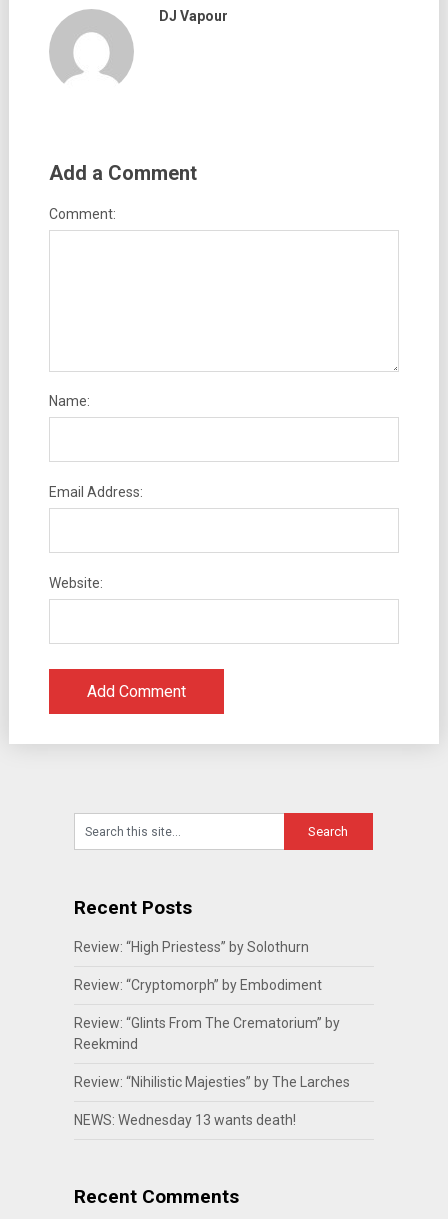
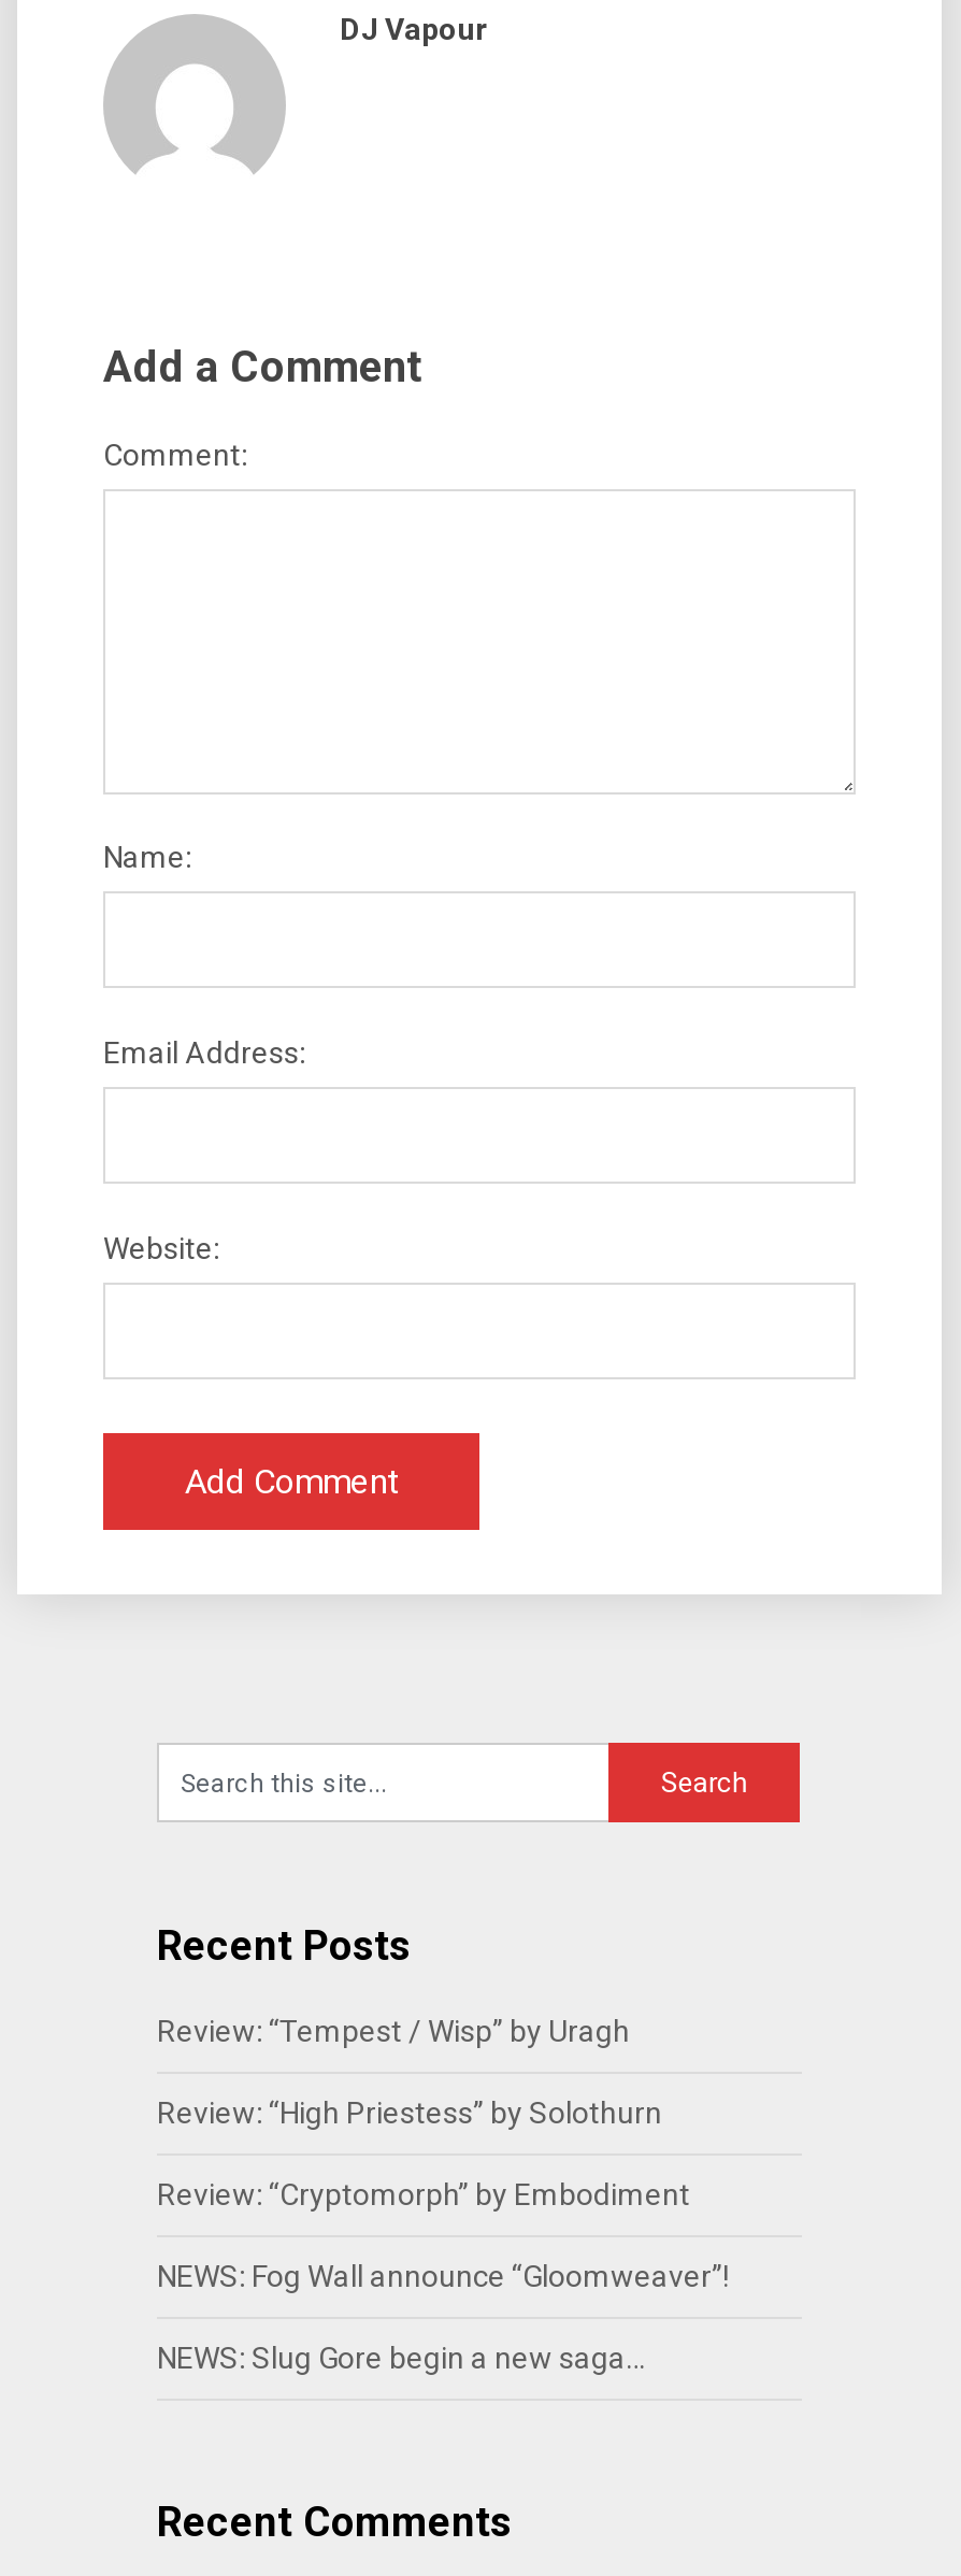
none -> [157,2014,630,2048] Review: “Tempest / Wisp” by Uragh
moved [74,939,322,993] -> [157,2095,690,2212]: Review: “High Priestess” by Solothurn | Review: “Cryptomorph” by Embodiment
[74,1015,350,1128] Review: “Glints From The Crematorium” by | Reekmind | Review: “Nihilistic Majesties” by The Larches | NEWS: Wednesday 13 wants death! -> [157,2259,729,2375] NEWS: Fog Wall announce “Gloomweaver”! | NEWS: Slug Gore begin a new saga…

